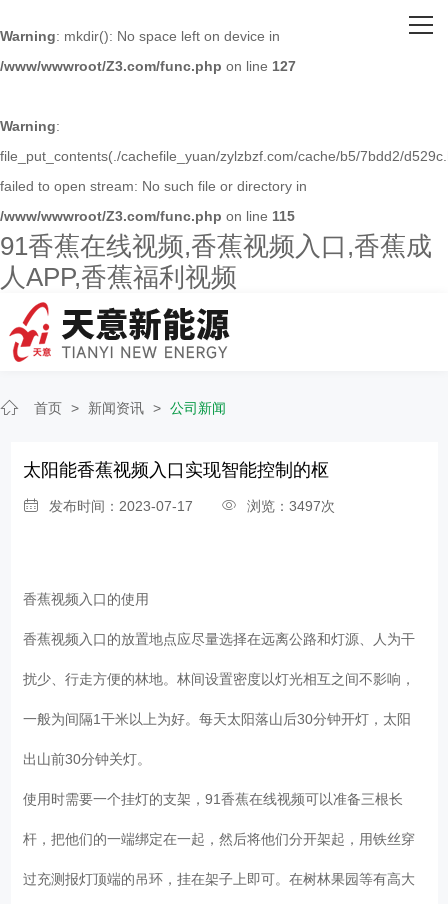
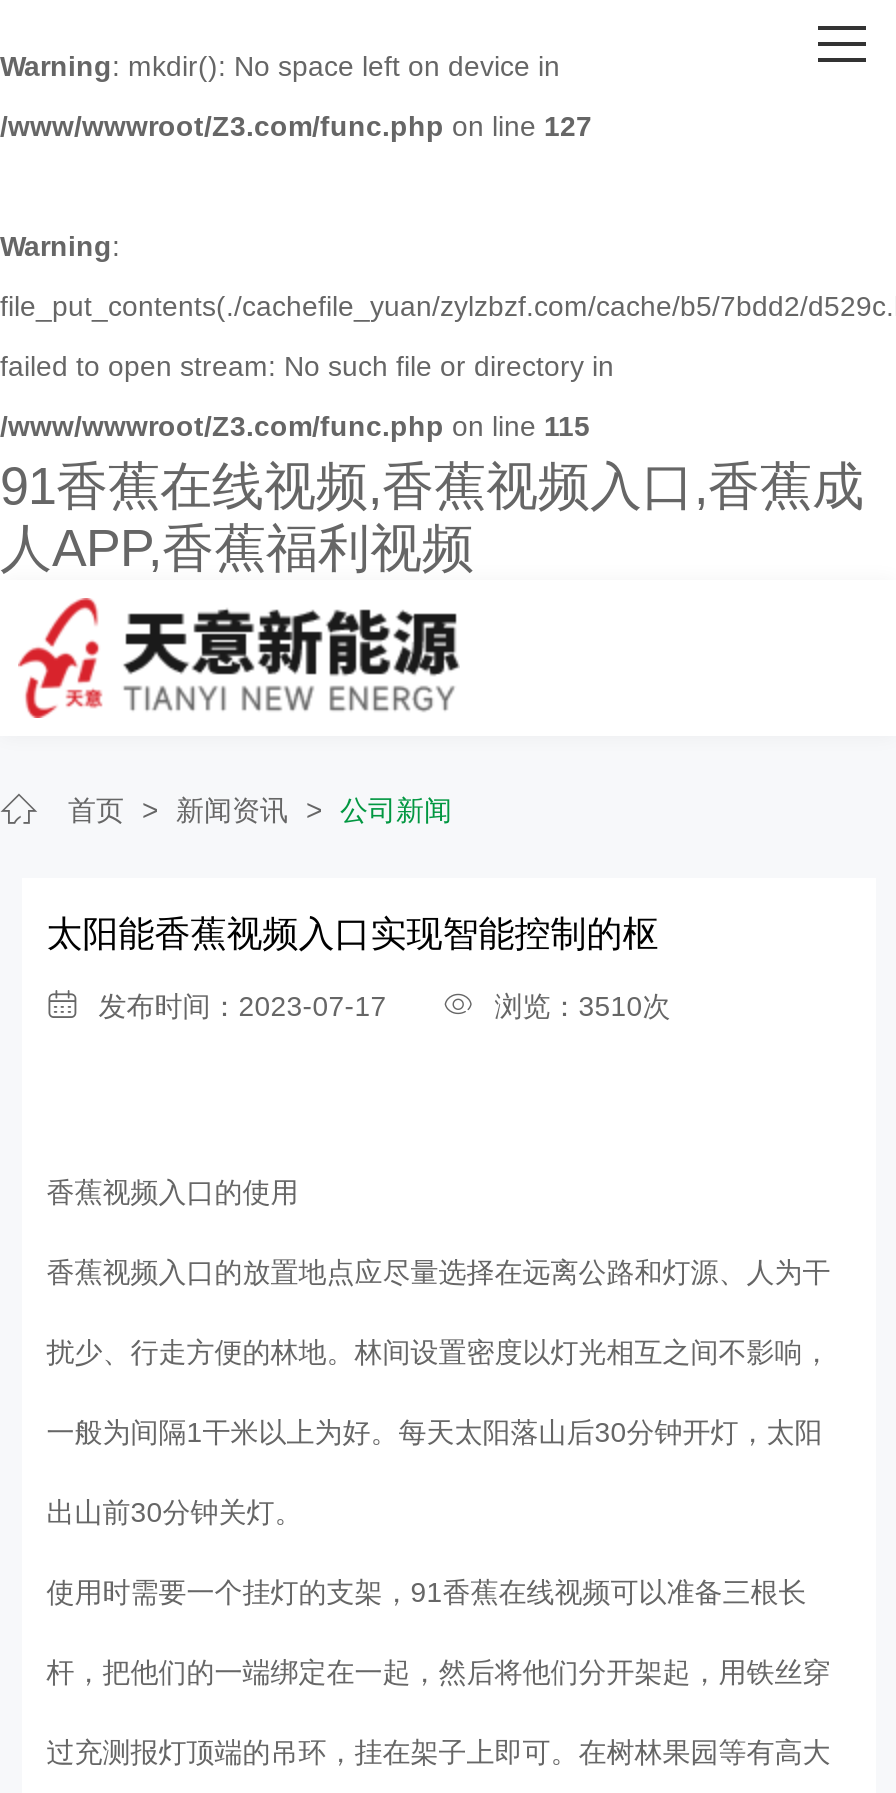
[49,498,335,514] 发布时间：2023-07-17 浏览：3497次 -> [99,989,671,1021] 发布时间：2023-07-17 浏览：3510次

